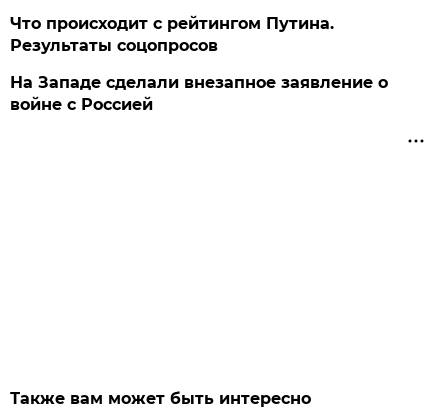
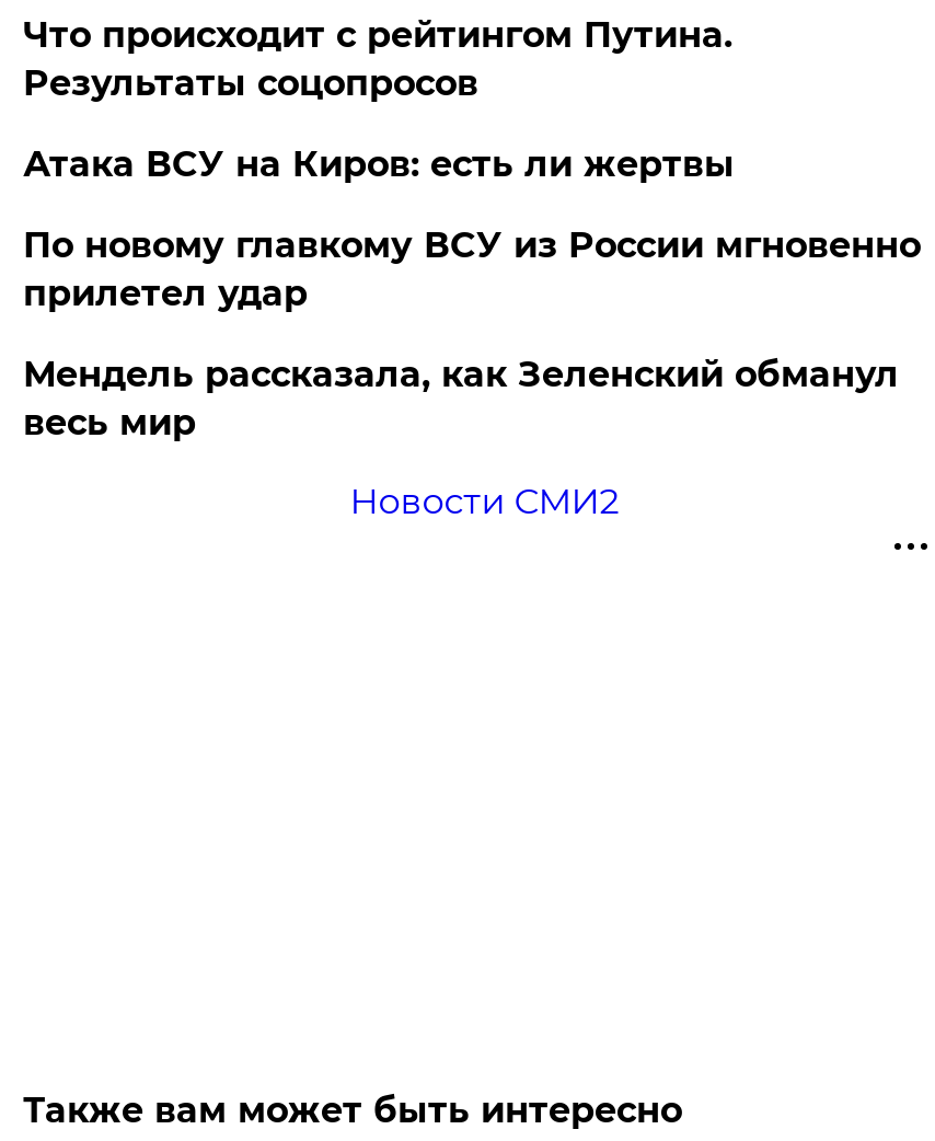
[10,73,388,114] На Западе сделали внезапное заявление о | войне с Россией -> [23,143,921,522] Атака ВСУ на Киров: есть ли жертвы | По новому главкому ВСУ из России мгновенно | прилетел удар | Мендель рассказала, как Зеленский обманул | весь мир | Новости СМИ2

